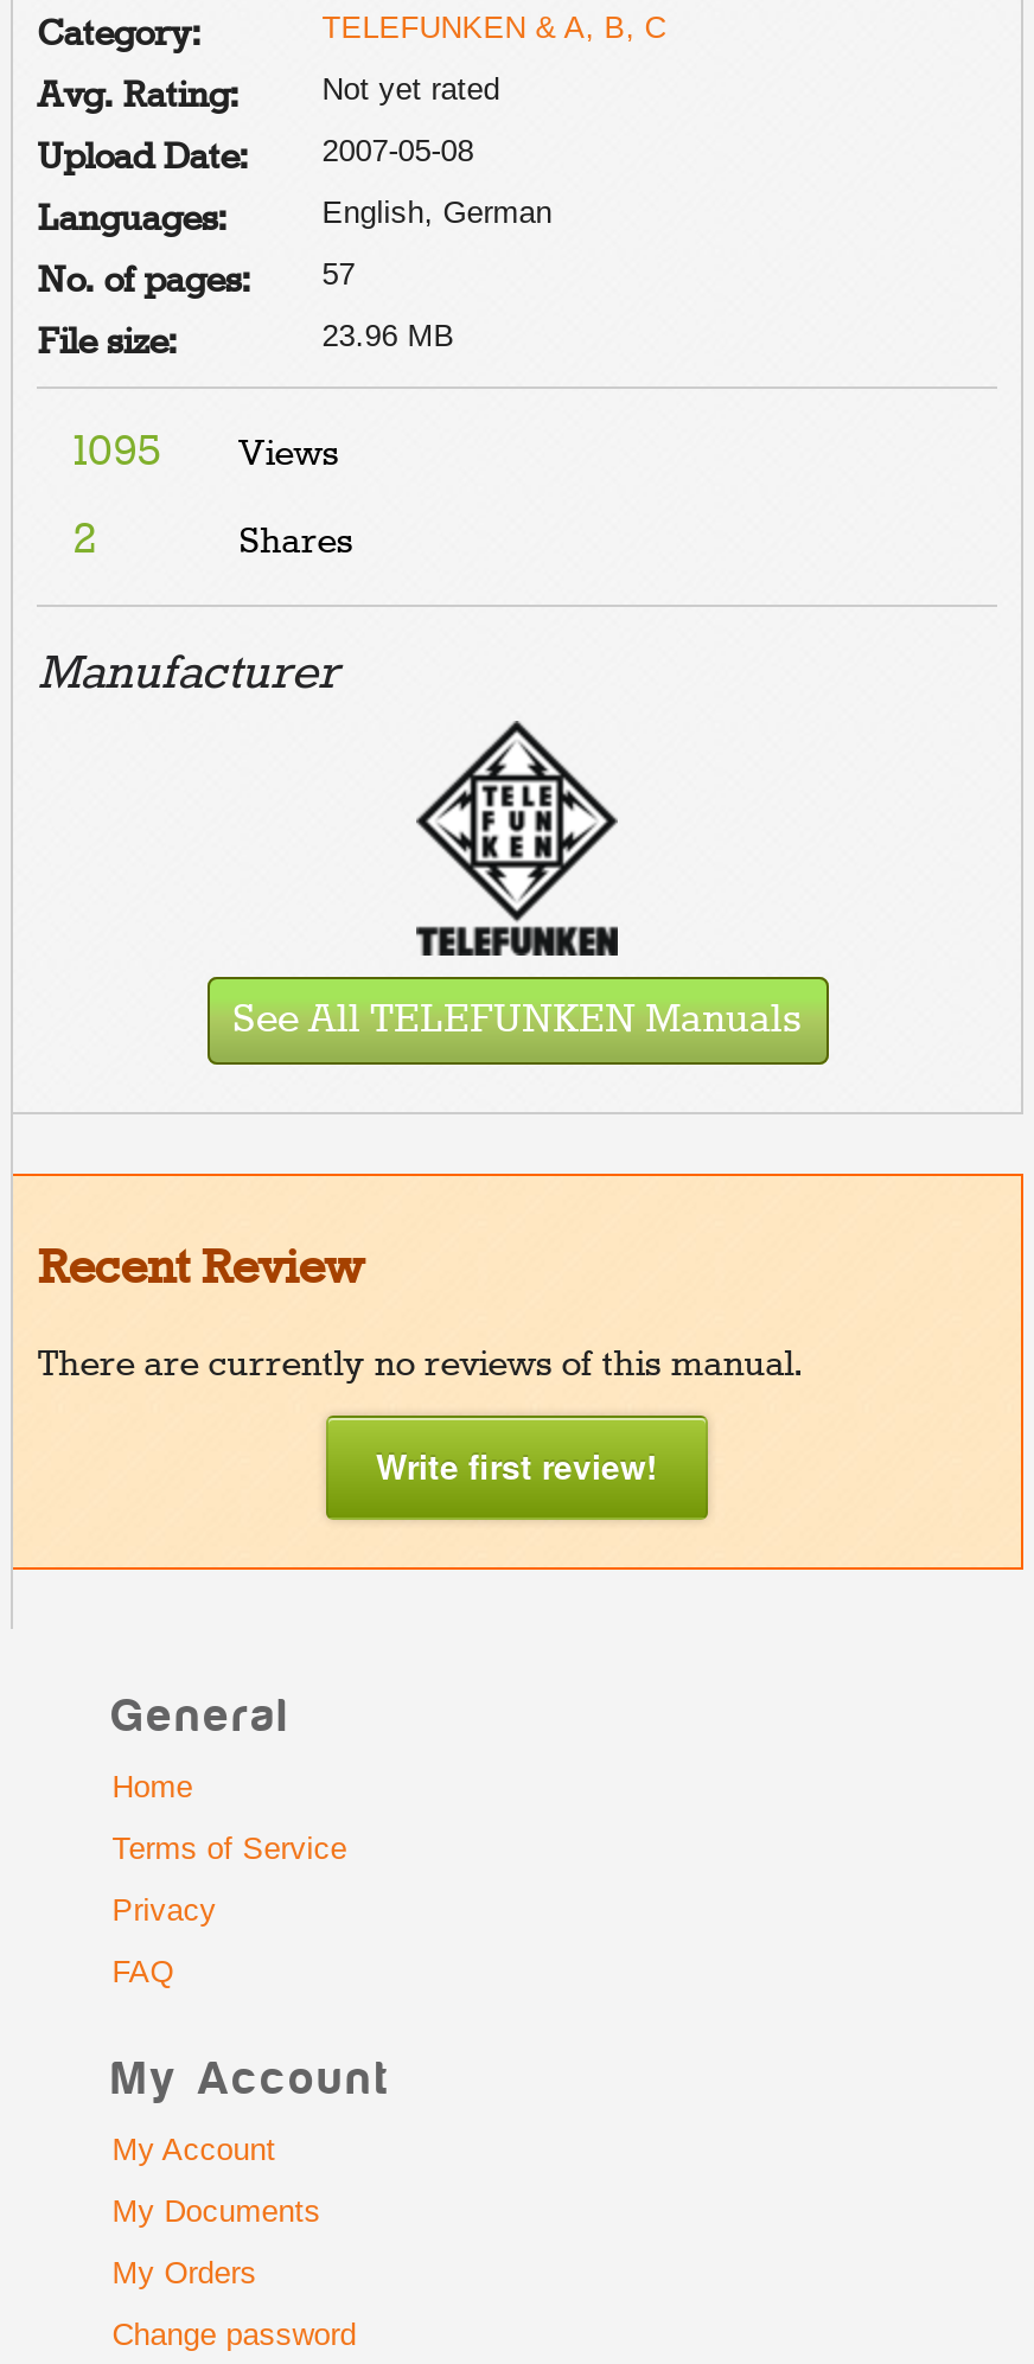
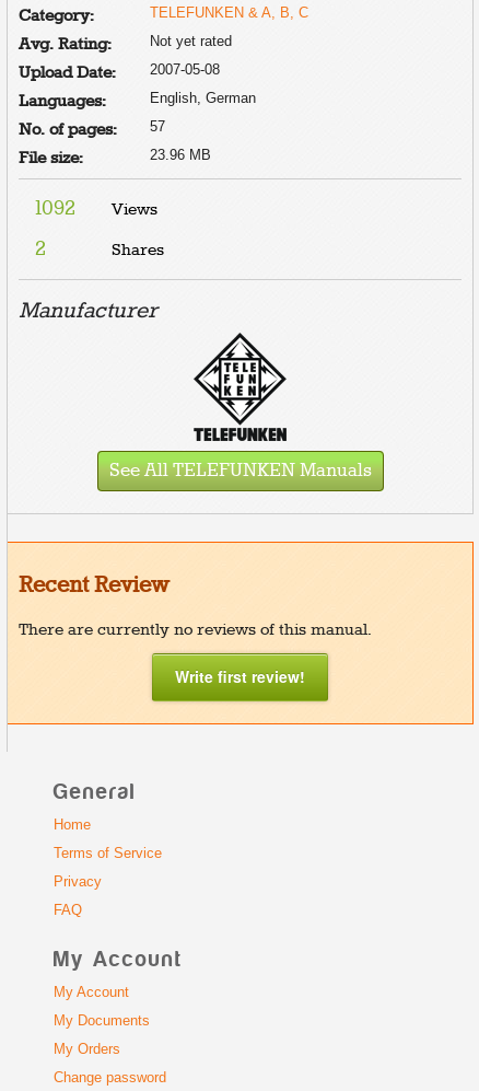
[73,426,338,478] 1095 Views -> [35,196,158,220] 1092 Views

